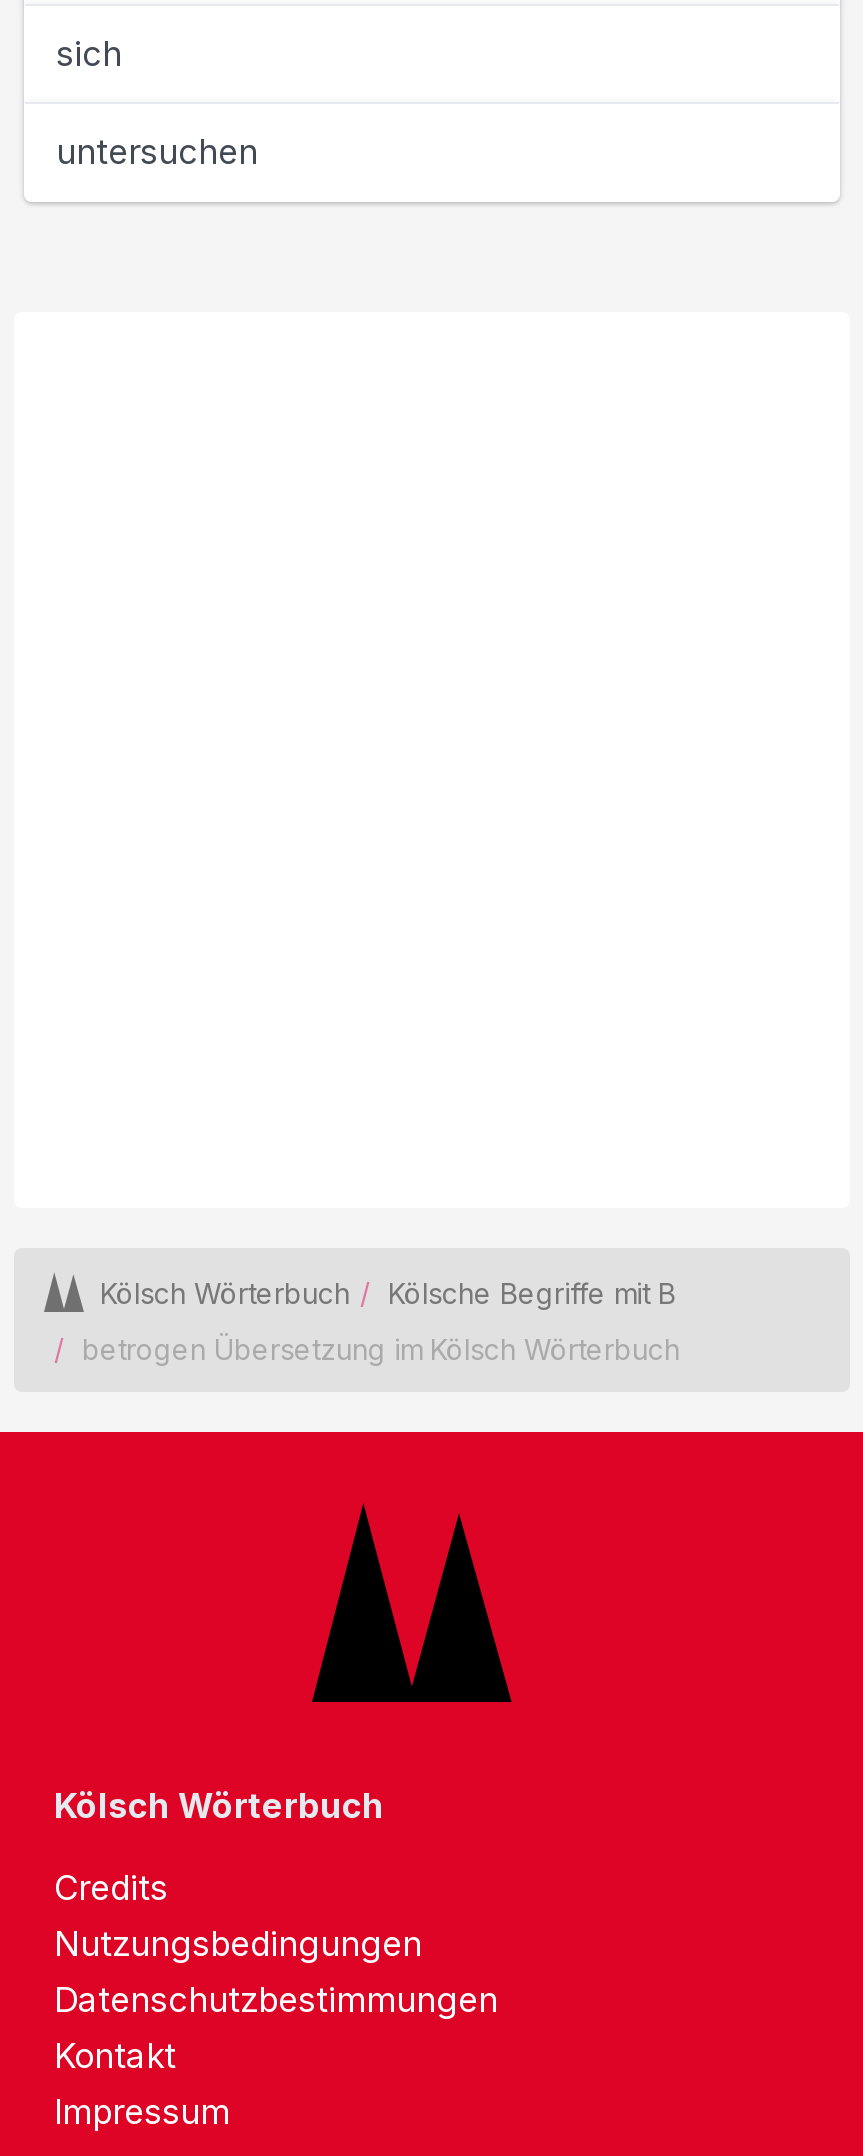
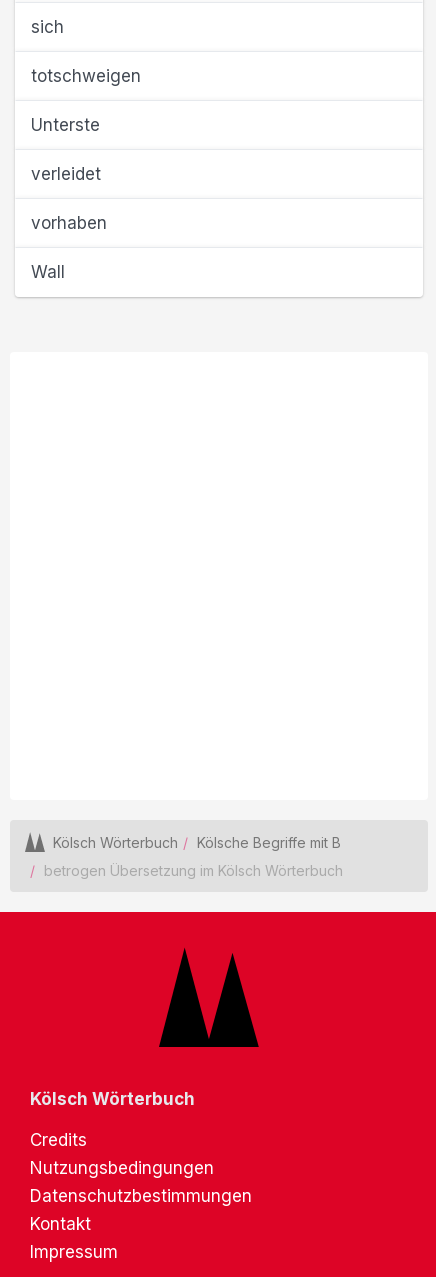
[56,132,258,172] untersuchen -> [31,66,141,282] totschweigen | Unterste | verleidet | vorhaben | Wall

